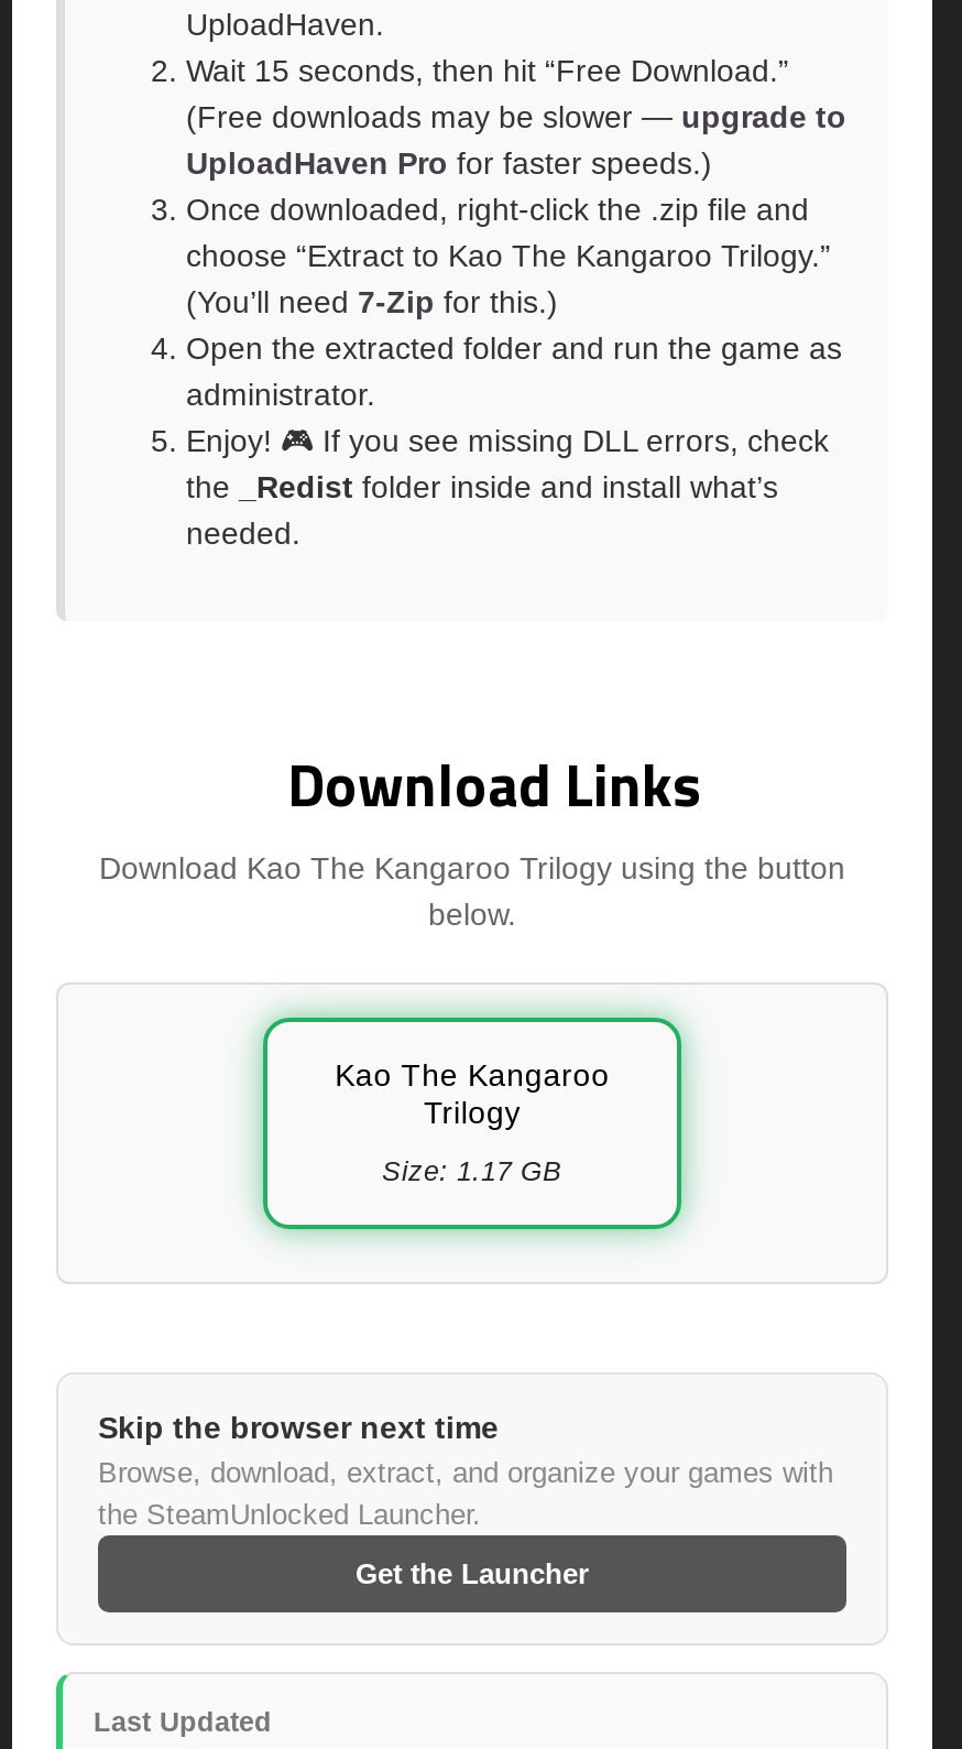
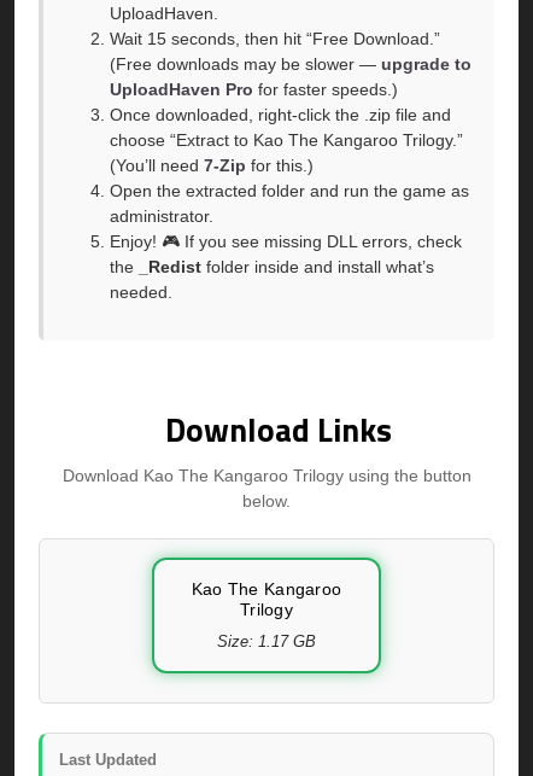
[98,1409,833,1590] Skip the browser next time | Browse, download, extract, and organize your games with | the SteamUnlocked Launcher. | Get the Launcher -> none

